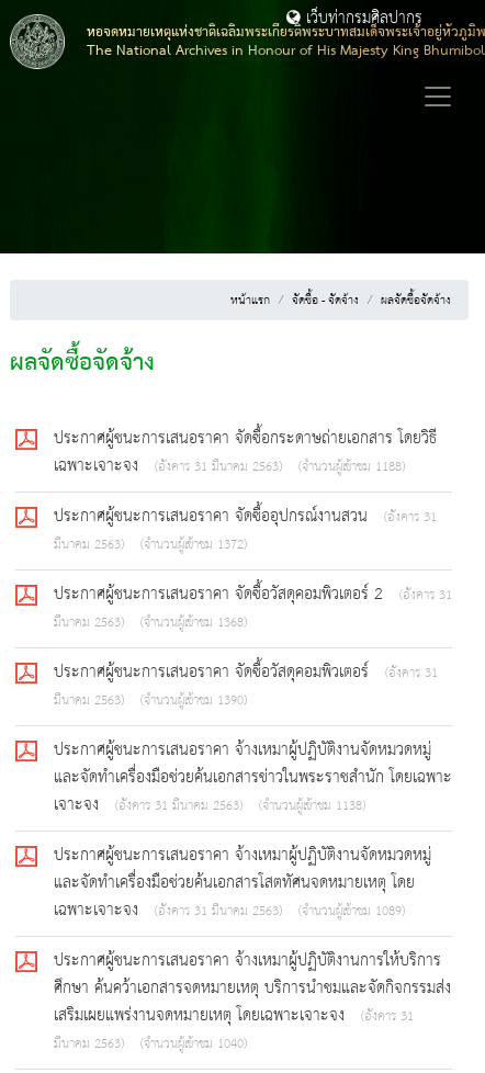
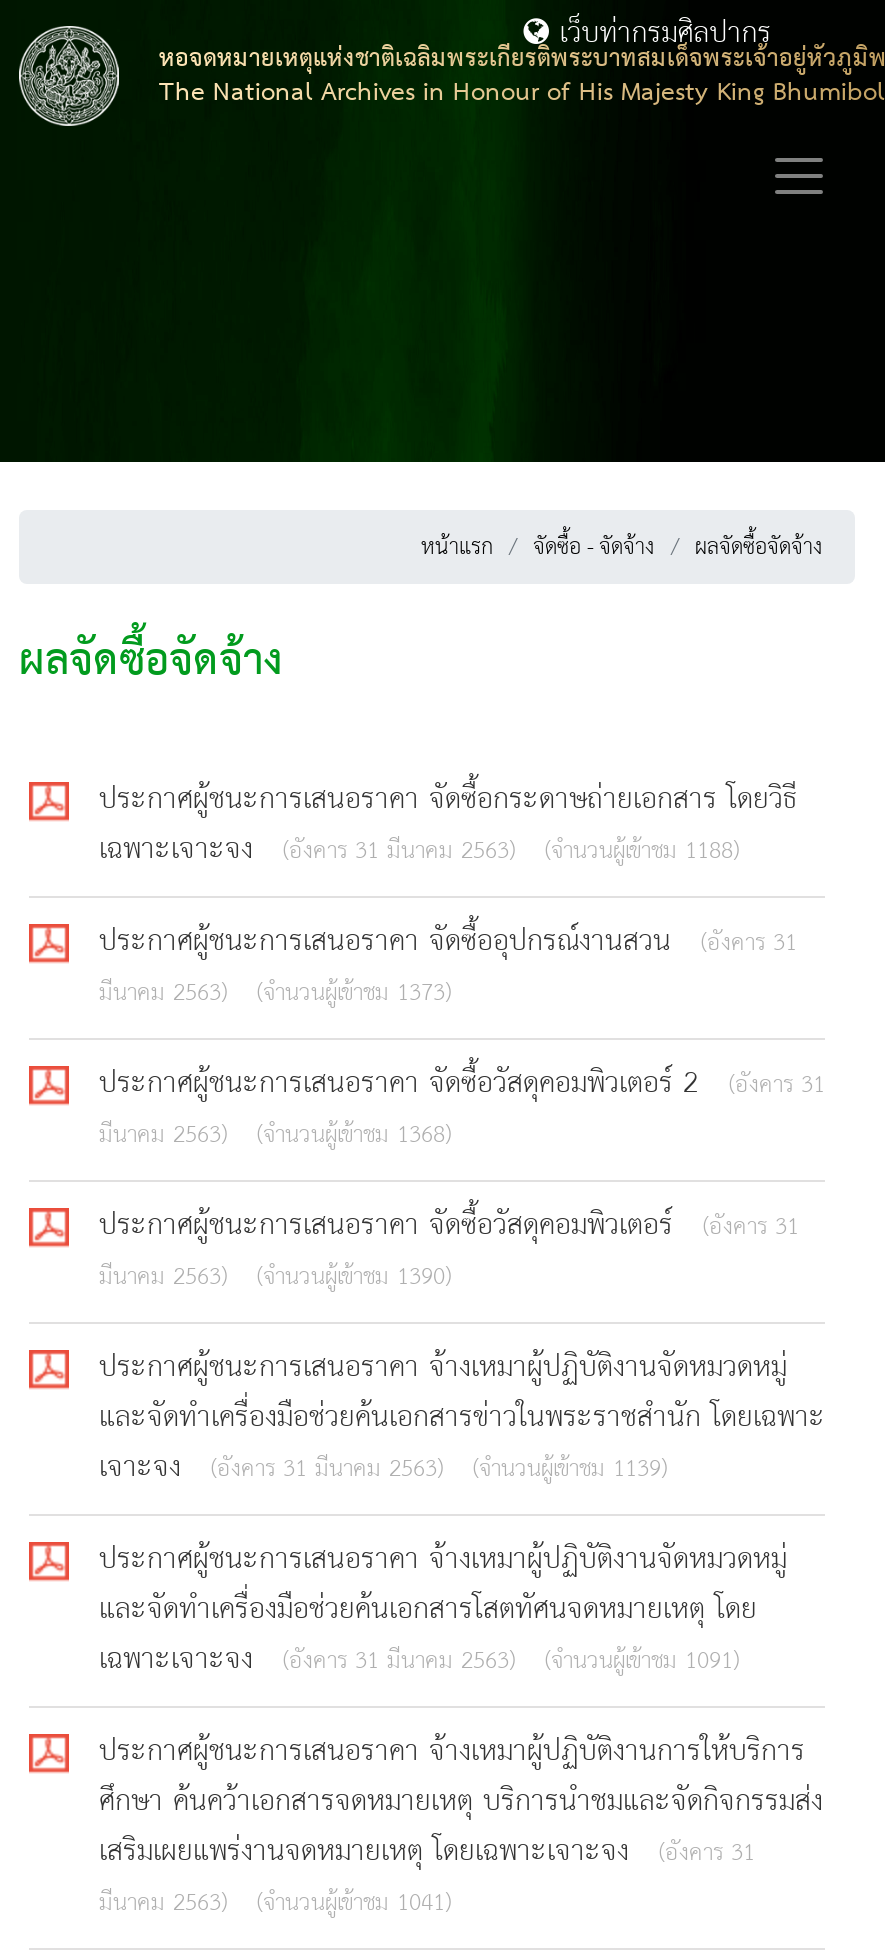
[140,532,247,558] (จำนวนผู้เข้าชม 1372) -> [257,970,451,1016] (จำนวนผู้เข้าชม 1373)
[259,793,365,819] (จำนวนผู้เข้าชม 1138) -> [473,1446,667,1492] (จำนวนผู้เข้าชม 1139)
[298,899,405,924] (จำนวนผู้เข้าชม 1089) -> [545,1638,739,1684] (จำนวนผู้เข้าชม 1091)
[140,1032,247,1057] (จำนวนผู้เข้าชม 1040) -> [257,1880,451,1926] (จำนวนผู้เข้าชม 1041)

